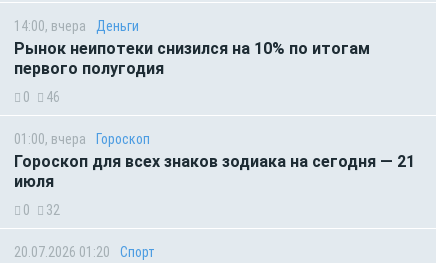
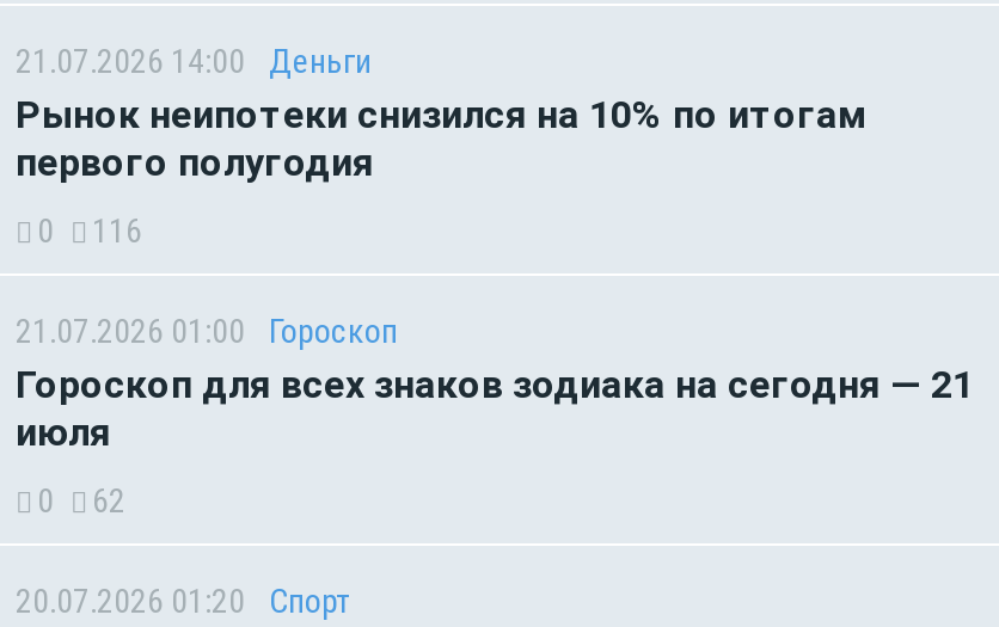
[14,18,139,34] 14:00, вчера Деньги -> [16,42,372,80] 21.07.2026 14:00 Деньги
[23,89,60,105] 0 46 -> [37,211,142,250] 0 116
[14,131,150,147] 01:00, вчера Гороскоп -> [16,312,398,350] 21.07.2026 01:00 Гороскоп
[23,202,60,218] 0 32 -> [37,481,125,520] 0 62

